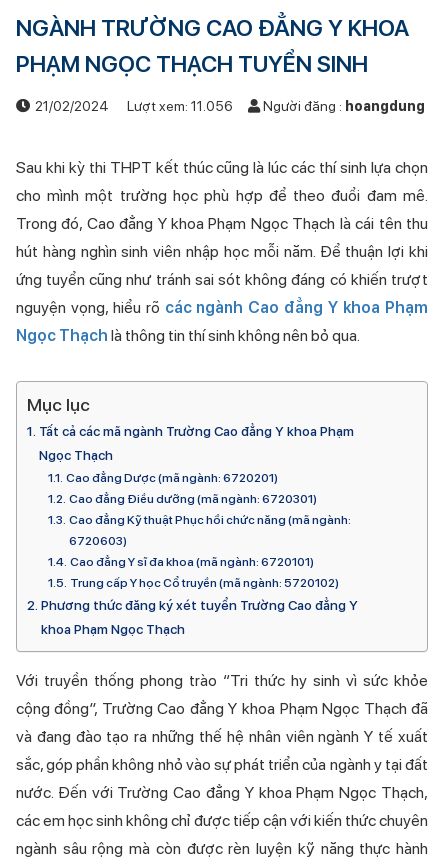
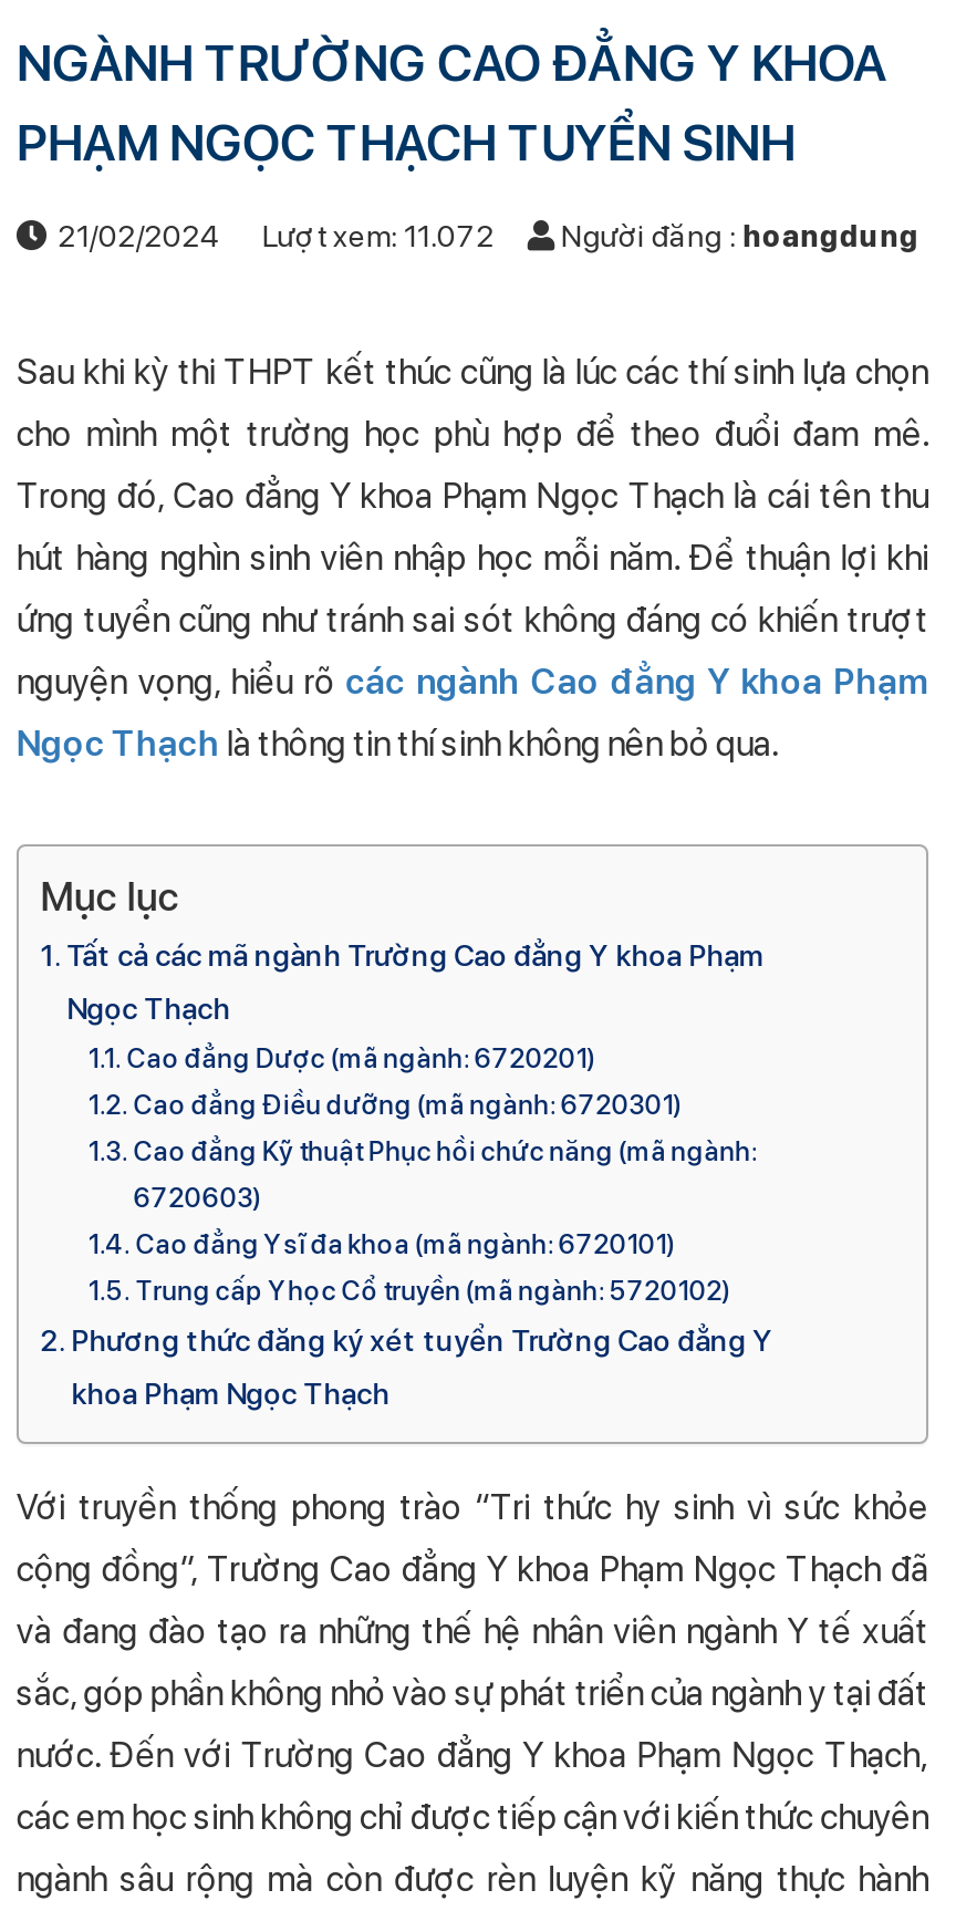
[35,98,425,114] 21/02/2024 Lượt xem: 11.056 Người đăng : hoangdung -> [58,218,919,253] 21/02/2024 Lượt xem: 11.072 Người đăng : hoangdung

